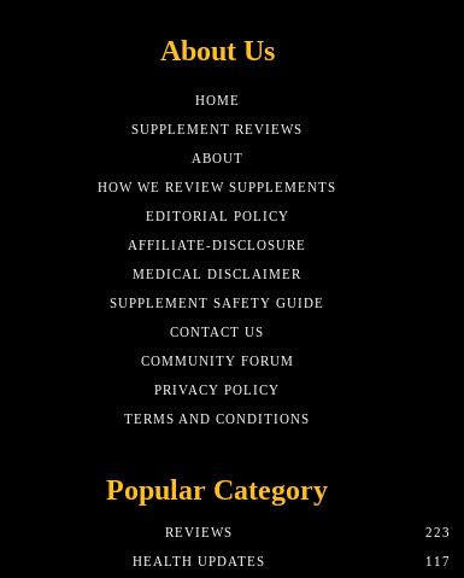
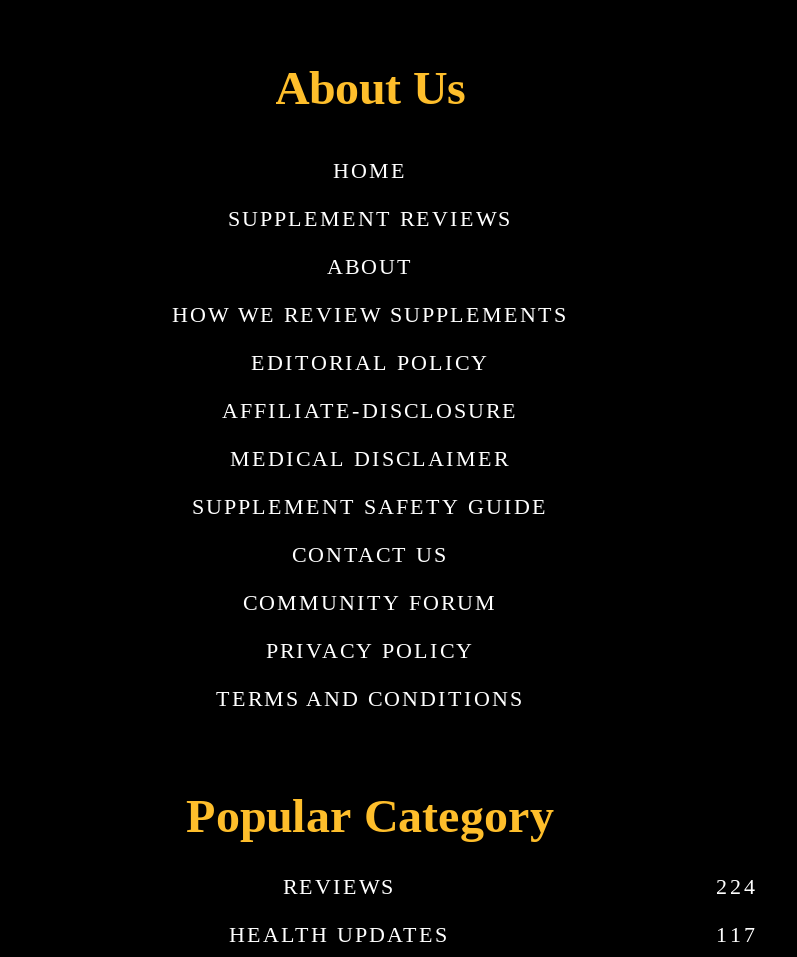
[425,525,451,539] 223 -> [716,874,758,898] 224

